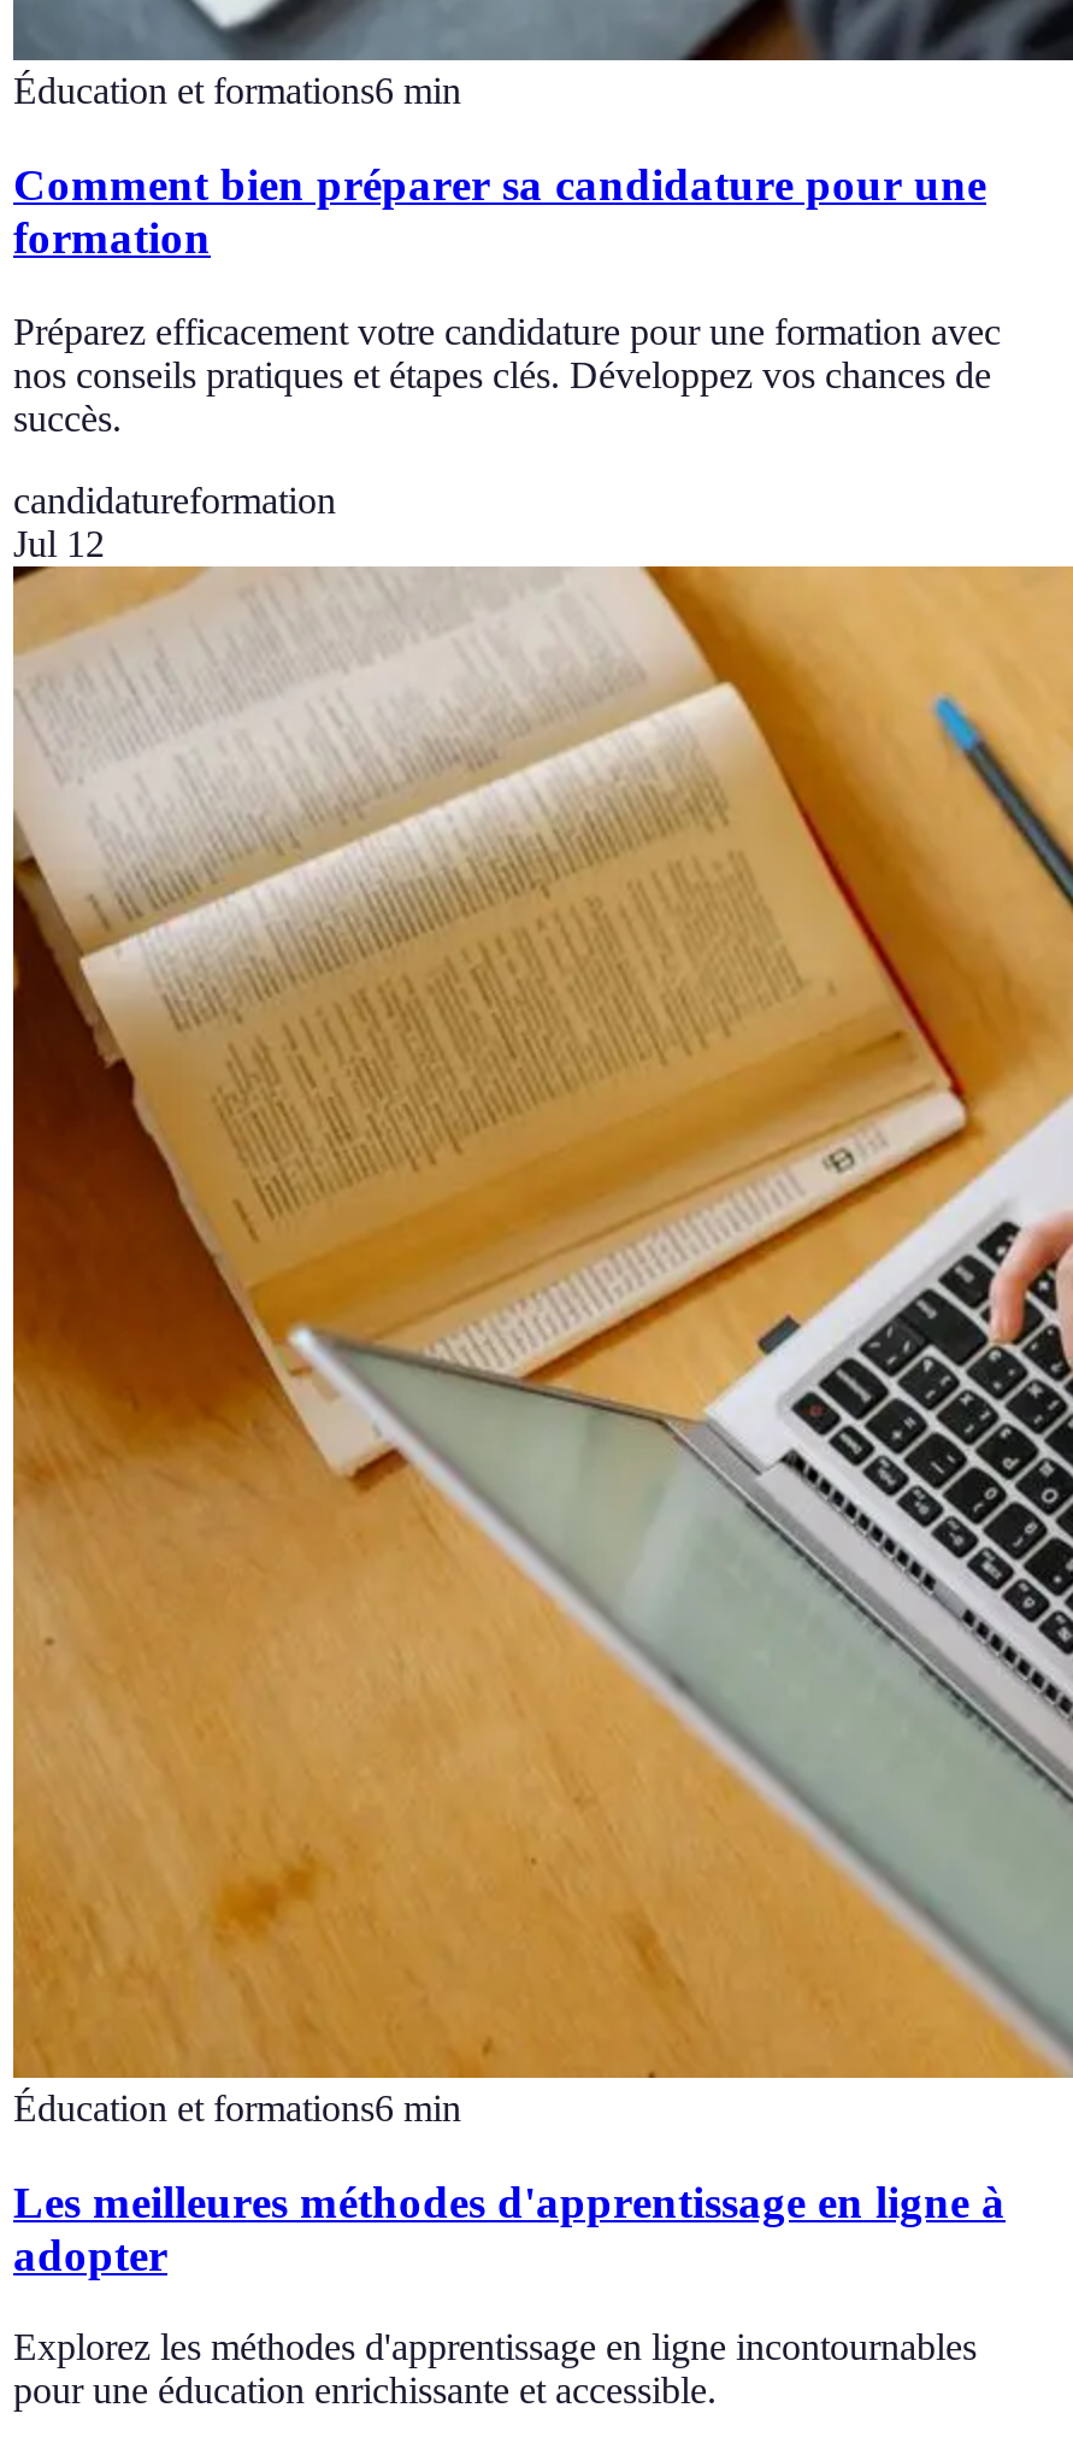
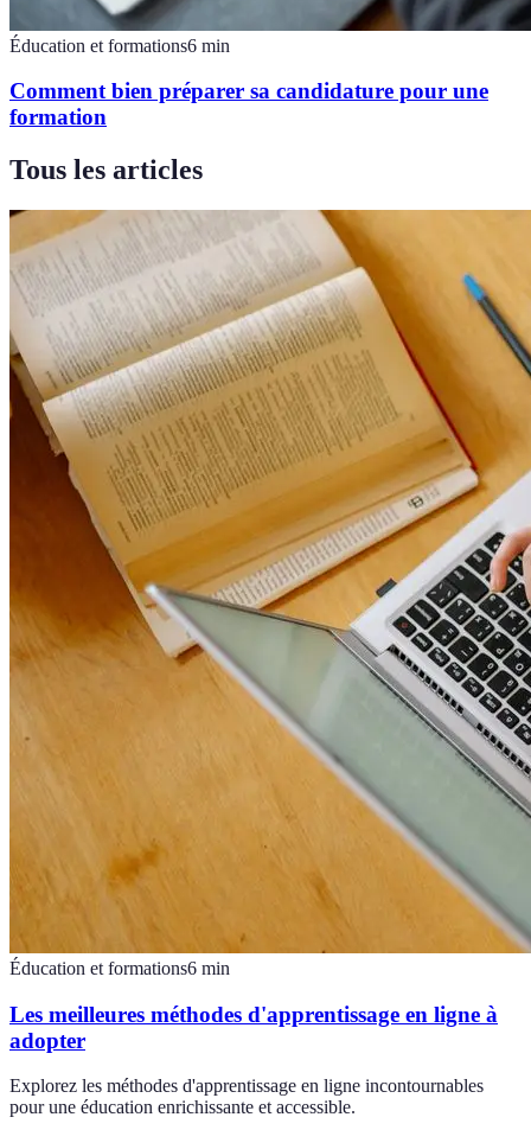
[13,311,1001,564] Préparez efficacement votre candidature pour une formation avec | nos conseils pratiques et étapes clés. Développez vos chances de | succès. | candidatureformation | Jul 12 -> [9,154,203,185] Tous les articles

